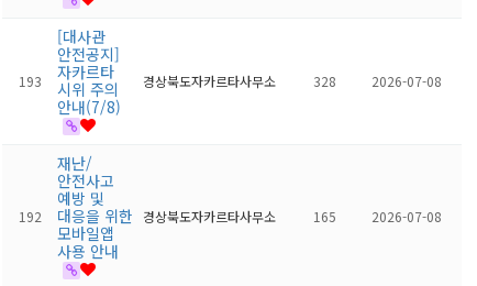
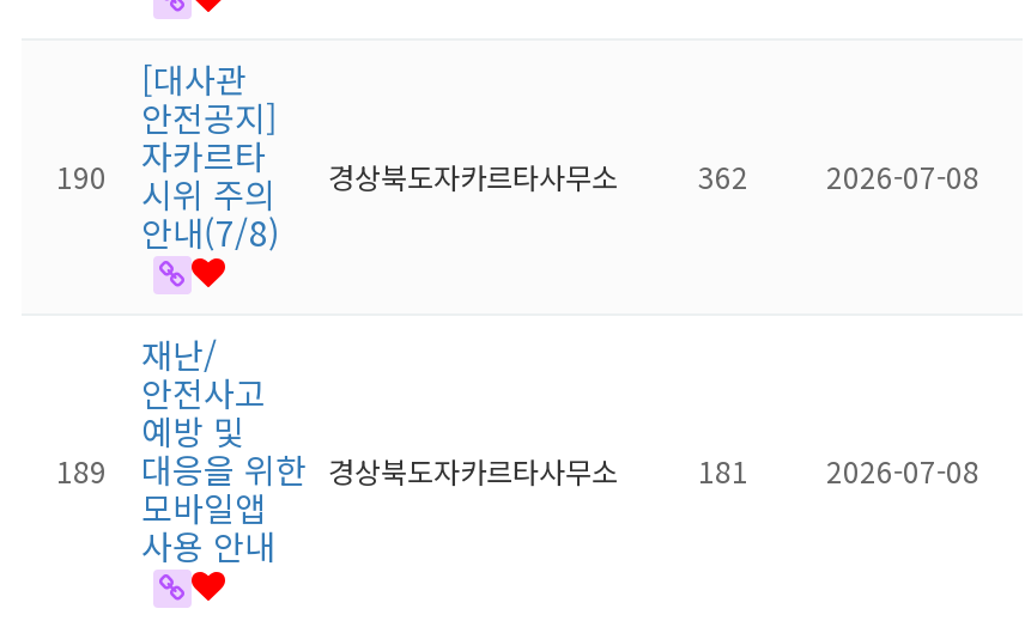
[18,71,41,90] 193 -> [56,156,107,196] 190
[313,71,336,90] 328 -> [698,156,748,196] 362
[18,207,41,226] 192 -> [56,450,107,491] 189
[313,207,336,226] 165 -> [698,450,748,491] 181

